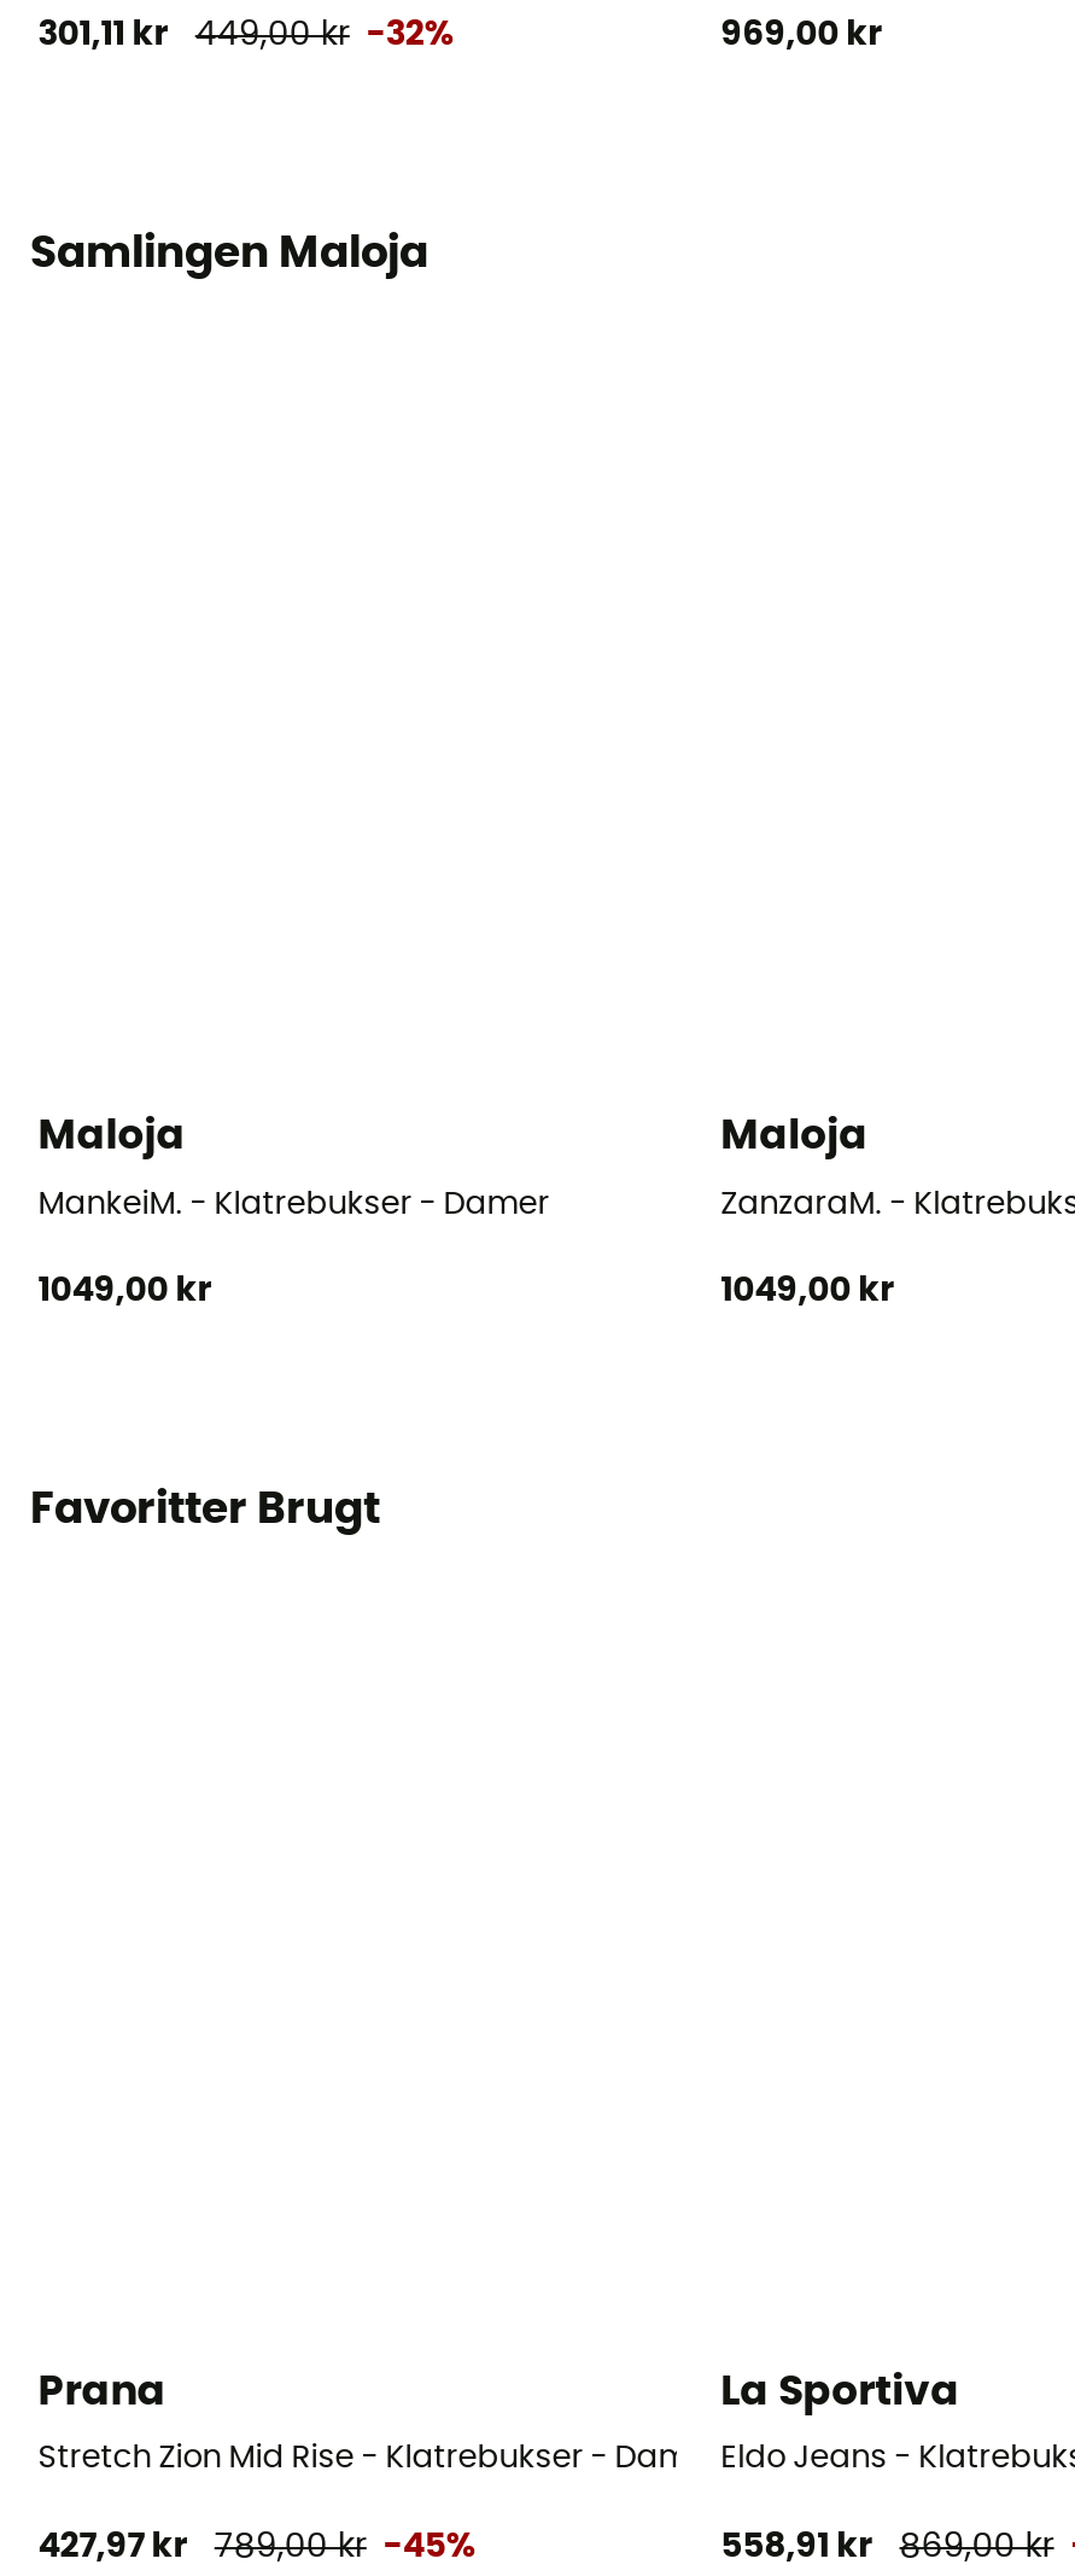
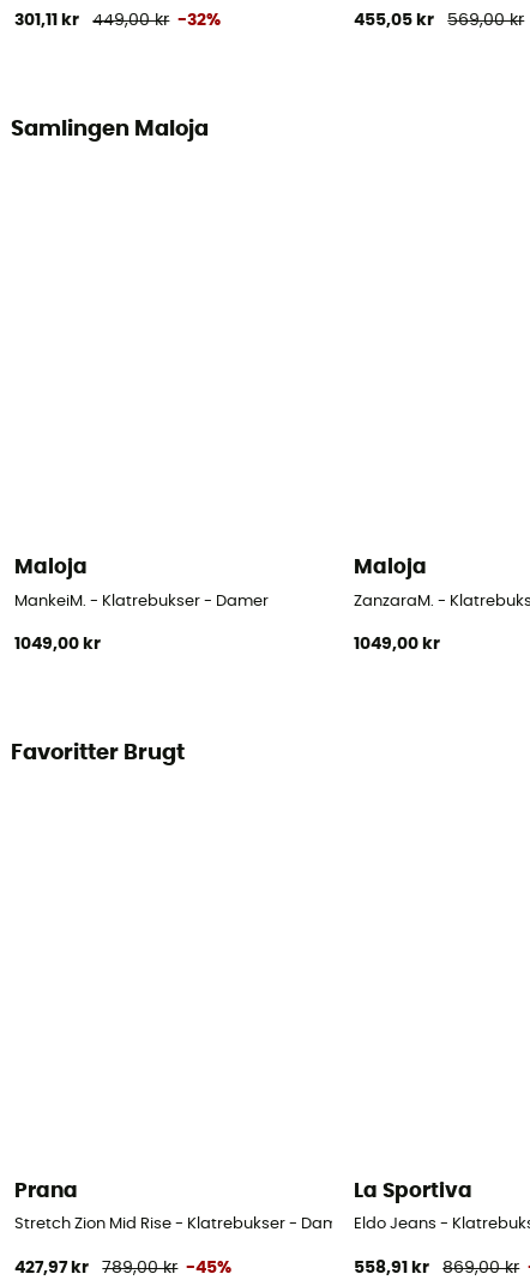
[721,18,882,52] 969,00 kr -> [354,12,524,29] 455,05 kr | 569,00 kr

